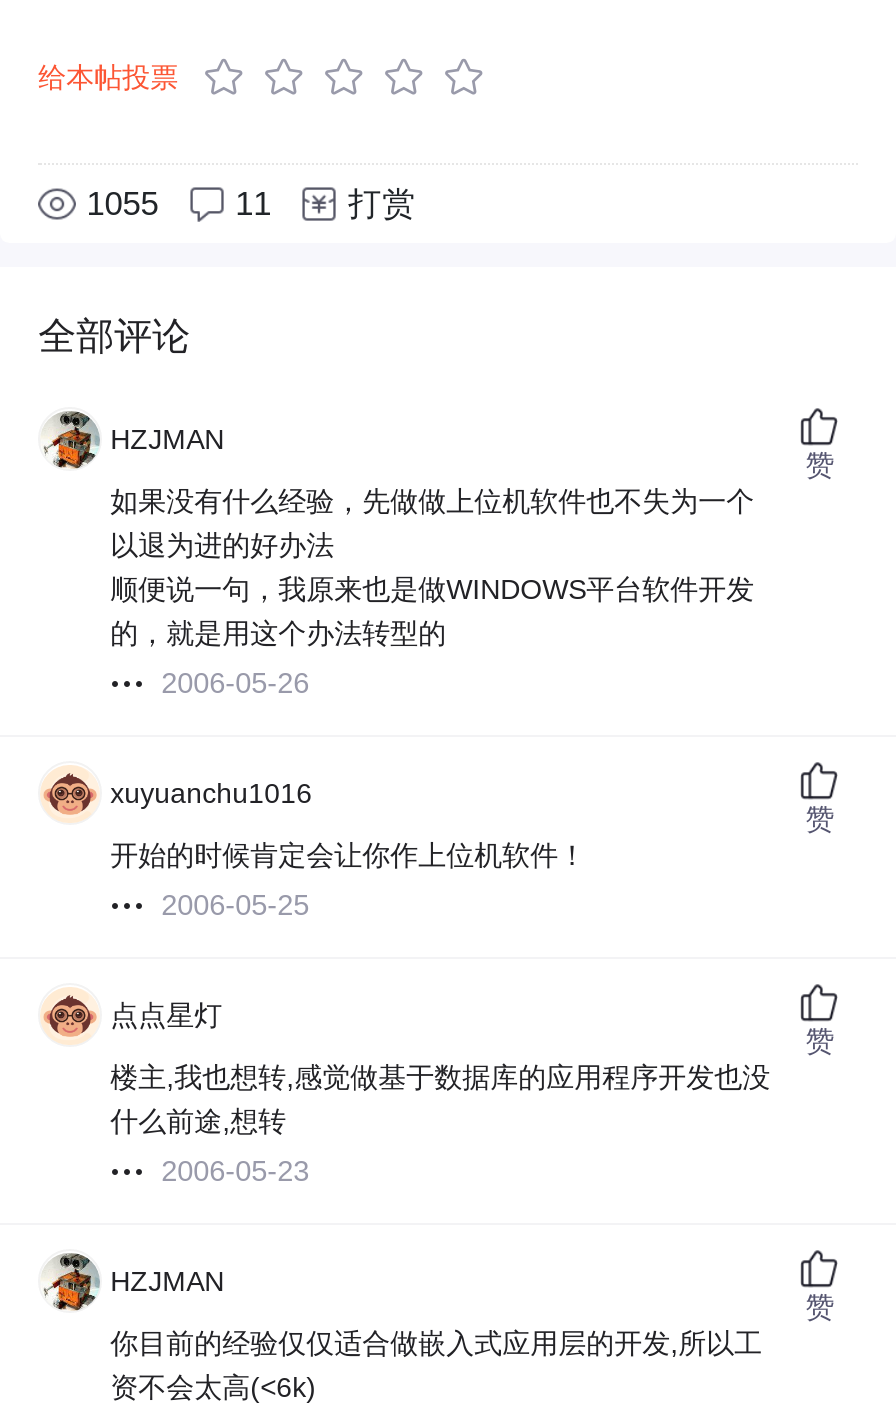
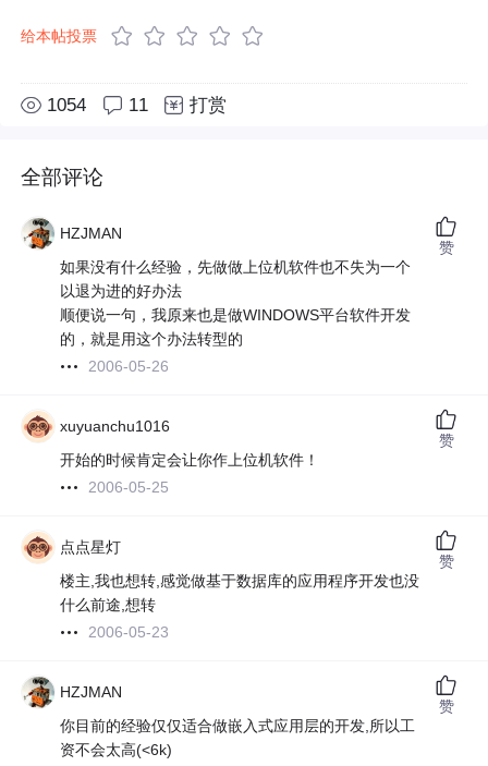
[86,186,158,224] 1055 -> [47,95,86,116] 1054

